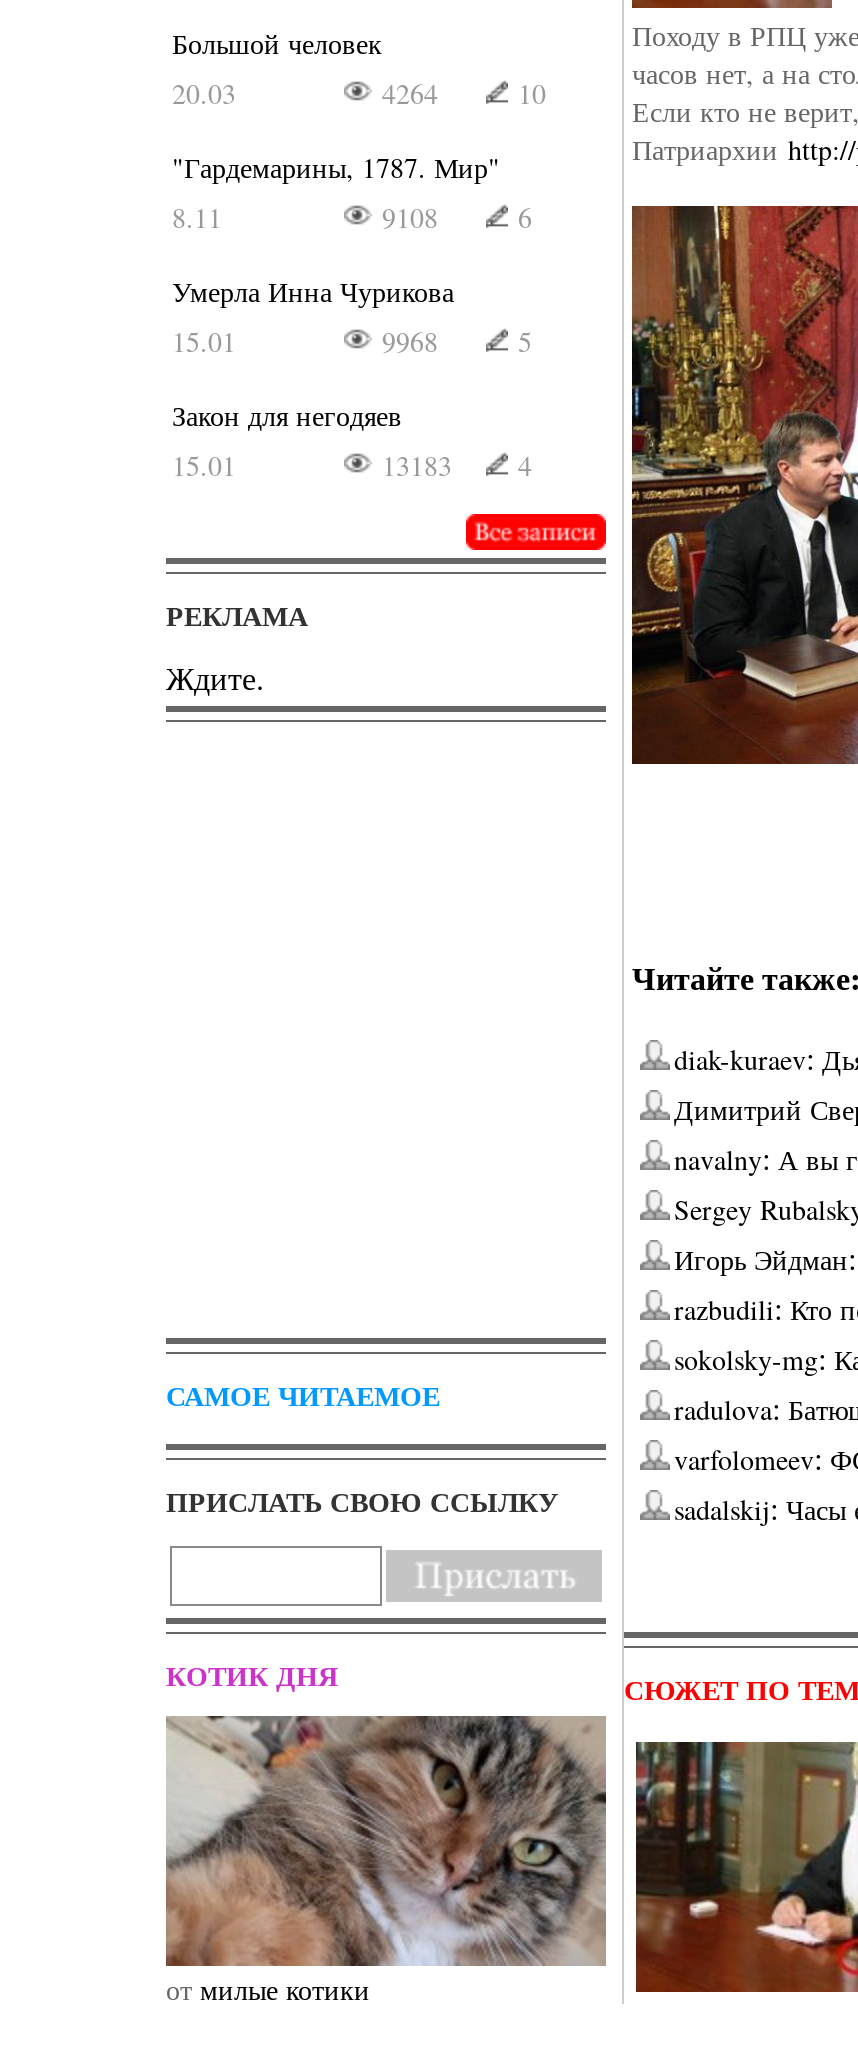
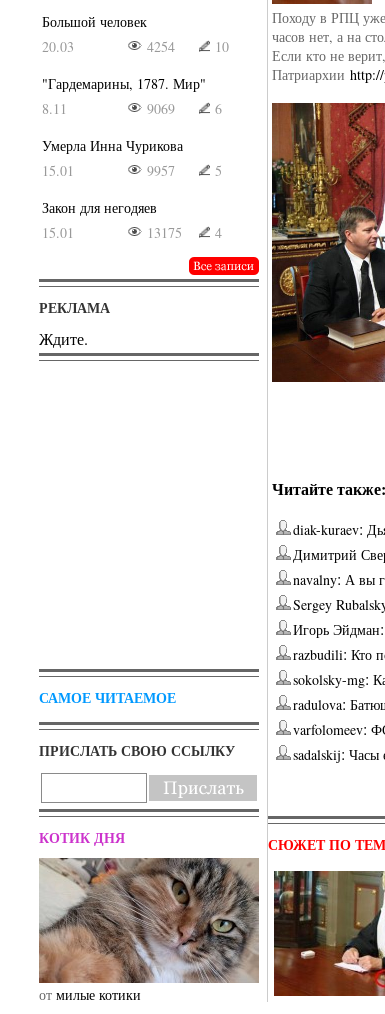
[372,74,546,112] 4264 10 -> [142,37,229,56] 4254 10
[372,198,532,236] 9108 6 -> [142,99,222,118] 9069 6
[372,322,532,360] 9968 5 -> [142,161,222,180] 9957 5
[372,446,532,484] 13183 4 -> [142,223,222,242] 13175 4

